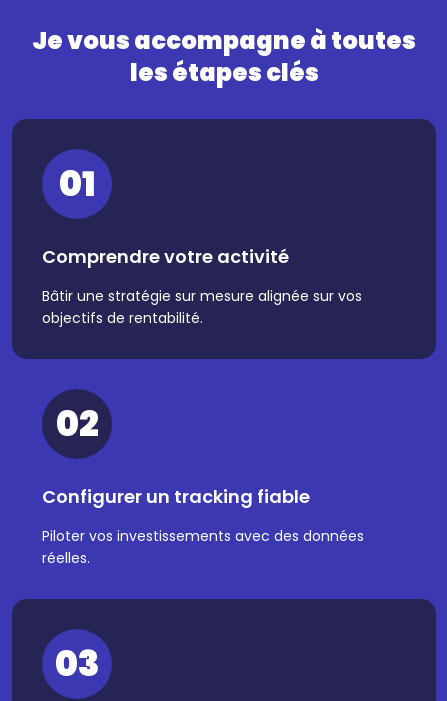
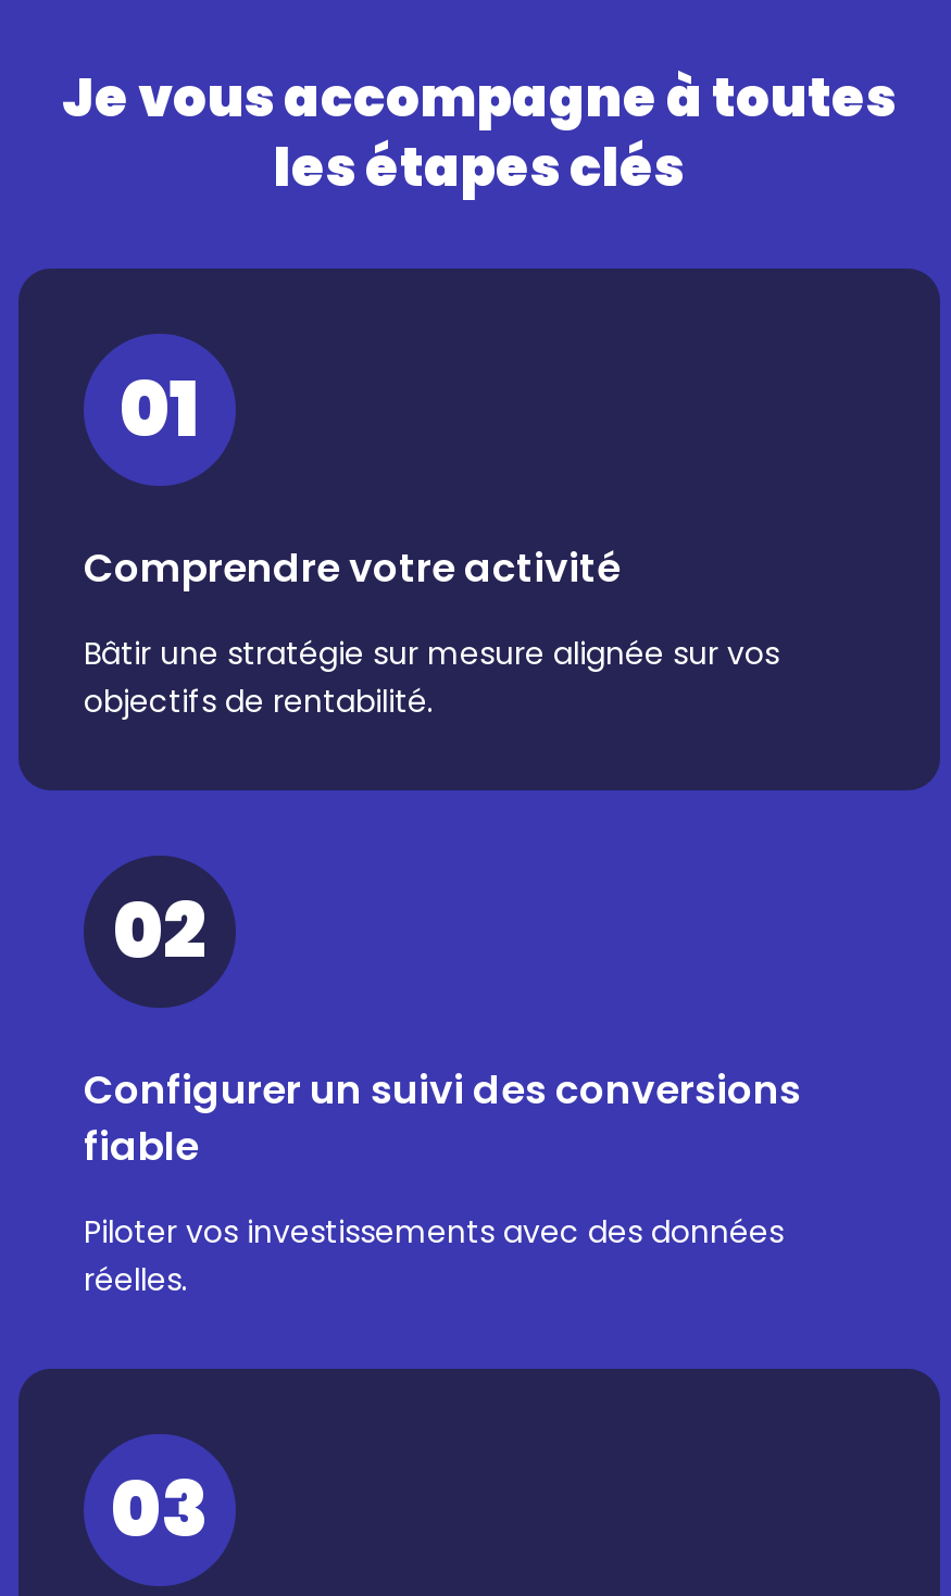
[42,484,310,509] Configurer un tracking fiable -> [84,1062,801,1173] Configurer un suivi des conversions | fiable

